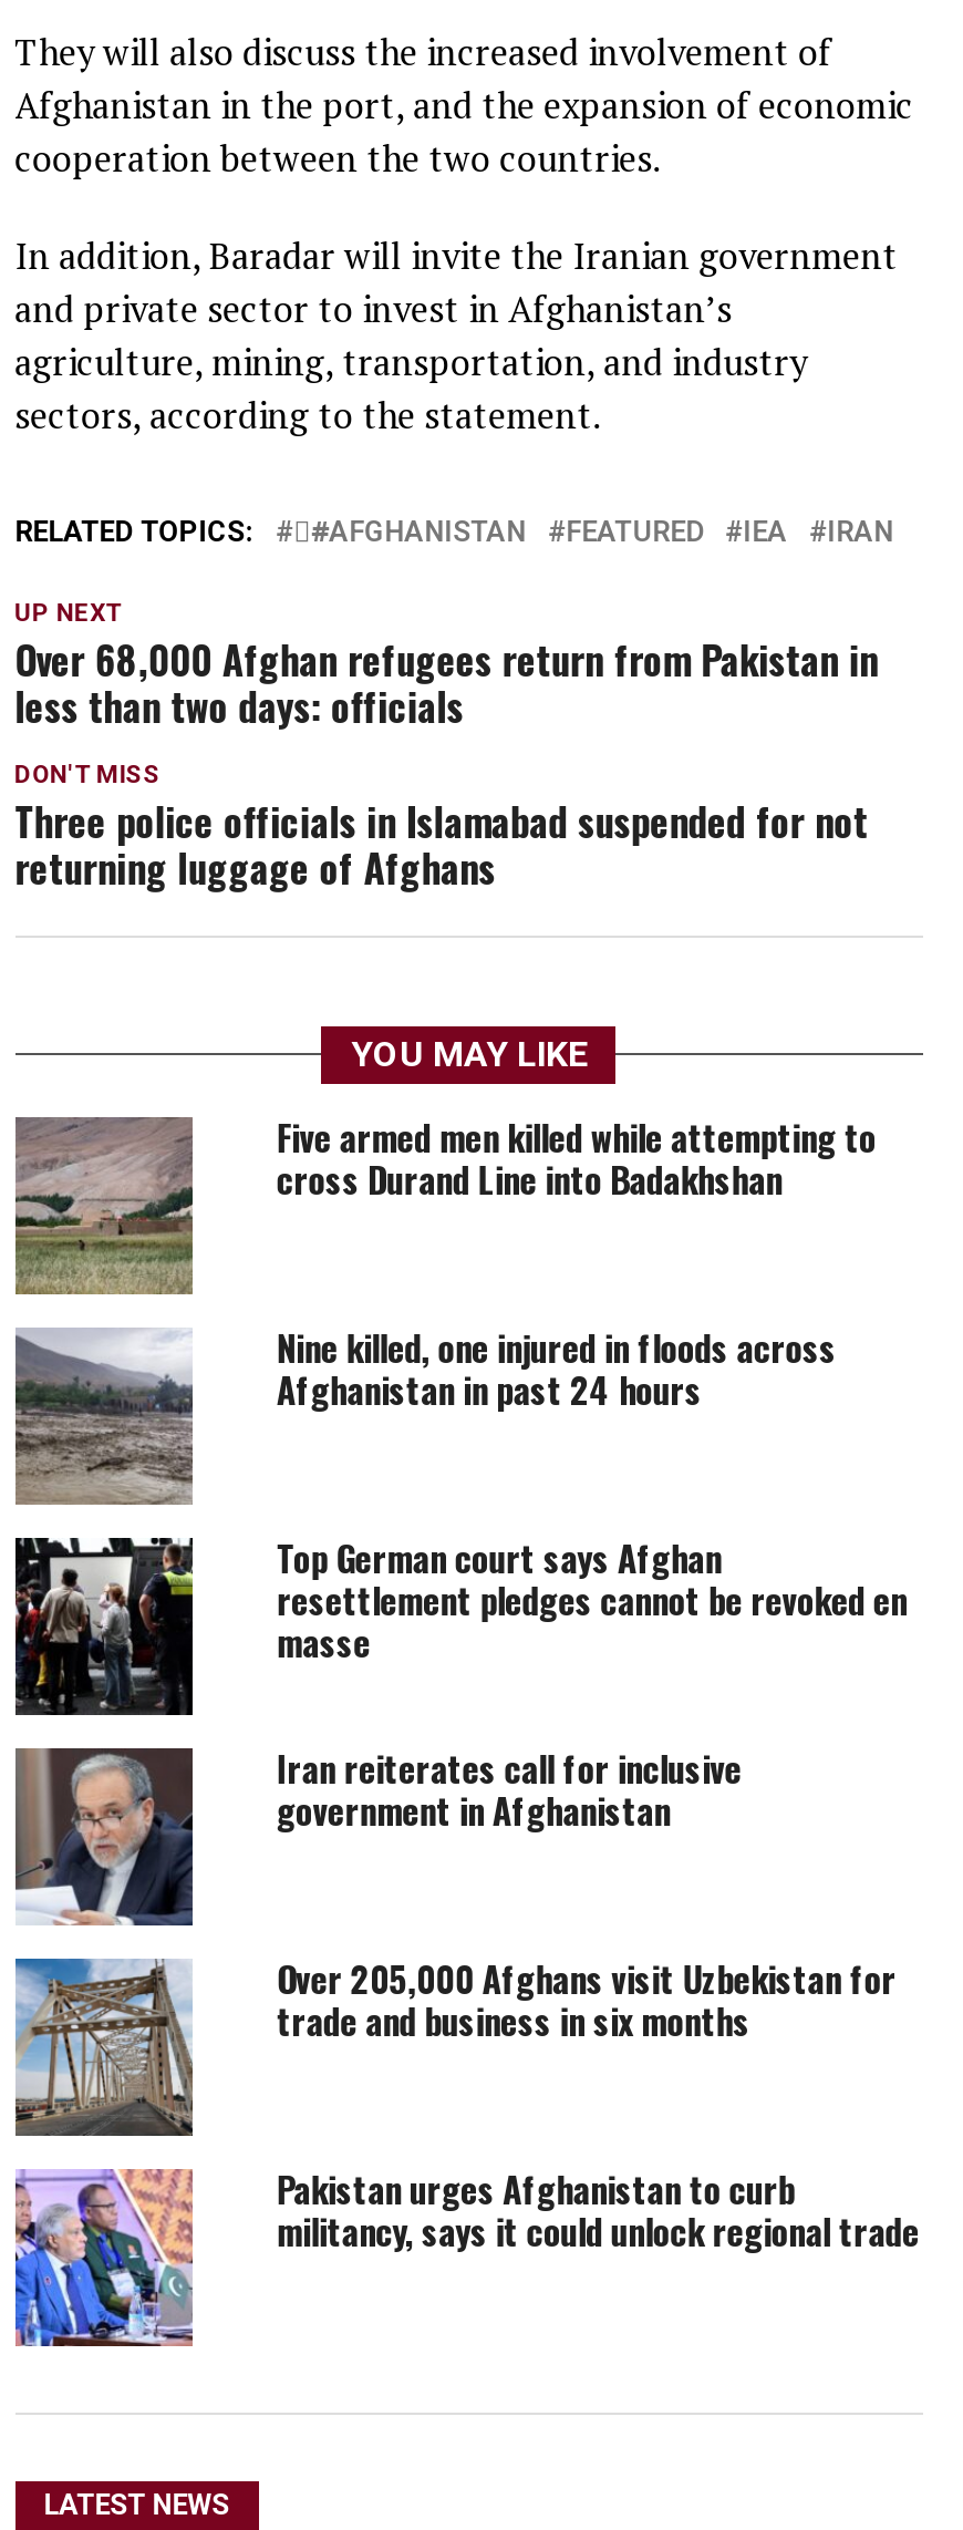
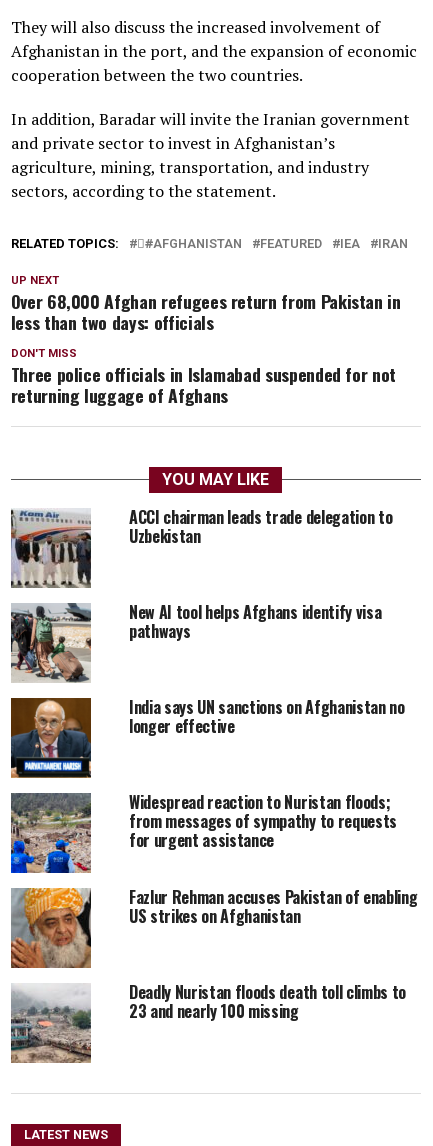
[13,1110,876,1294] [image] | Five armed men killed while attempting to | cross Durand Line into Badakhshan -> [10,505,392,588] [image] | ACCI chairman leads trade delegation to | Uzbekistan
[15,1320,836,1505] [image] | Nine killed, one injured in floods across | Afghanistan in past 24 hours -> [10,600,381,682] [image] | New AI tool helps Afghans identify visa | pathways
[13,1531,907,1717] [image] | Top German court says Afghan | resettlement pledges cannot be revoked en | masse -> [10,695,405,779] [image] | India says UN sanctions on Afghanistan no | longer effective
[13,1741,742,1928] [image] | Iran reiterates call for inclusive | government in Afghanistan -> [10,790,397,874] [image] | Widespread reaction to Nuristan floods; | from messages of sympathy to requests | for urgent assistance
[15,1952,896,2138] [image] | Over 205,000 Afghans visit Uzbekistan for | trade and business in six months -> [10,885,417,969] [image] | Fazlur Rehman accuses Pakistan of enabling | US strikes on Afghanistan
[13,2162,919,2348] [image] | Pakistan urges Afghanistan to curb | militancy, says it could unlock regional trade -> [10,980,406,1064] [image] | Deadly Nuristan floods death toll climbs to | 23 and nearly 100 missing

